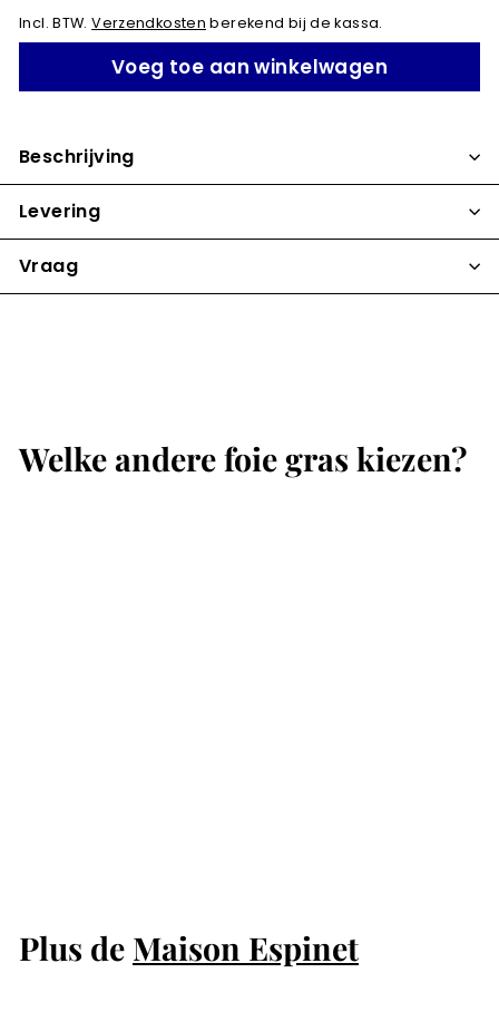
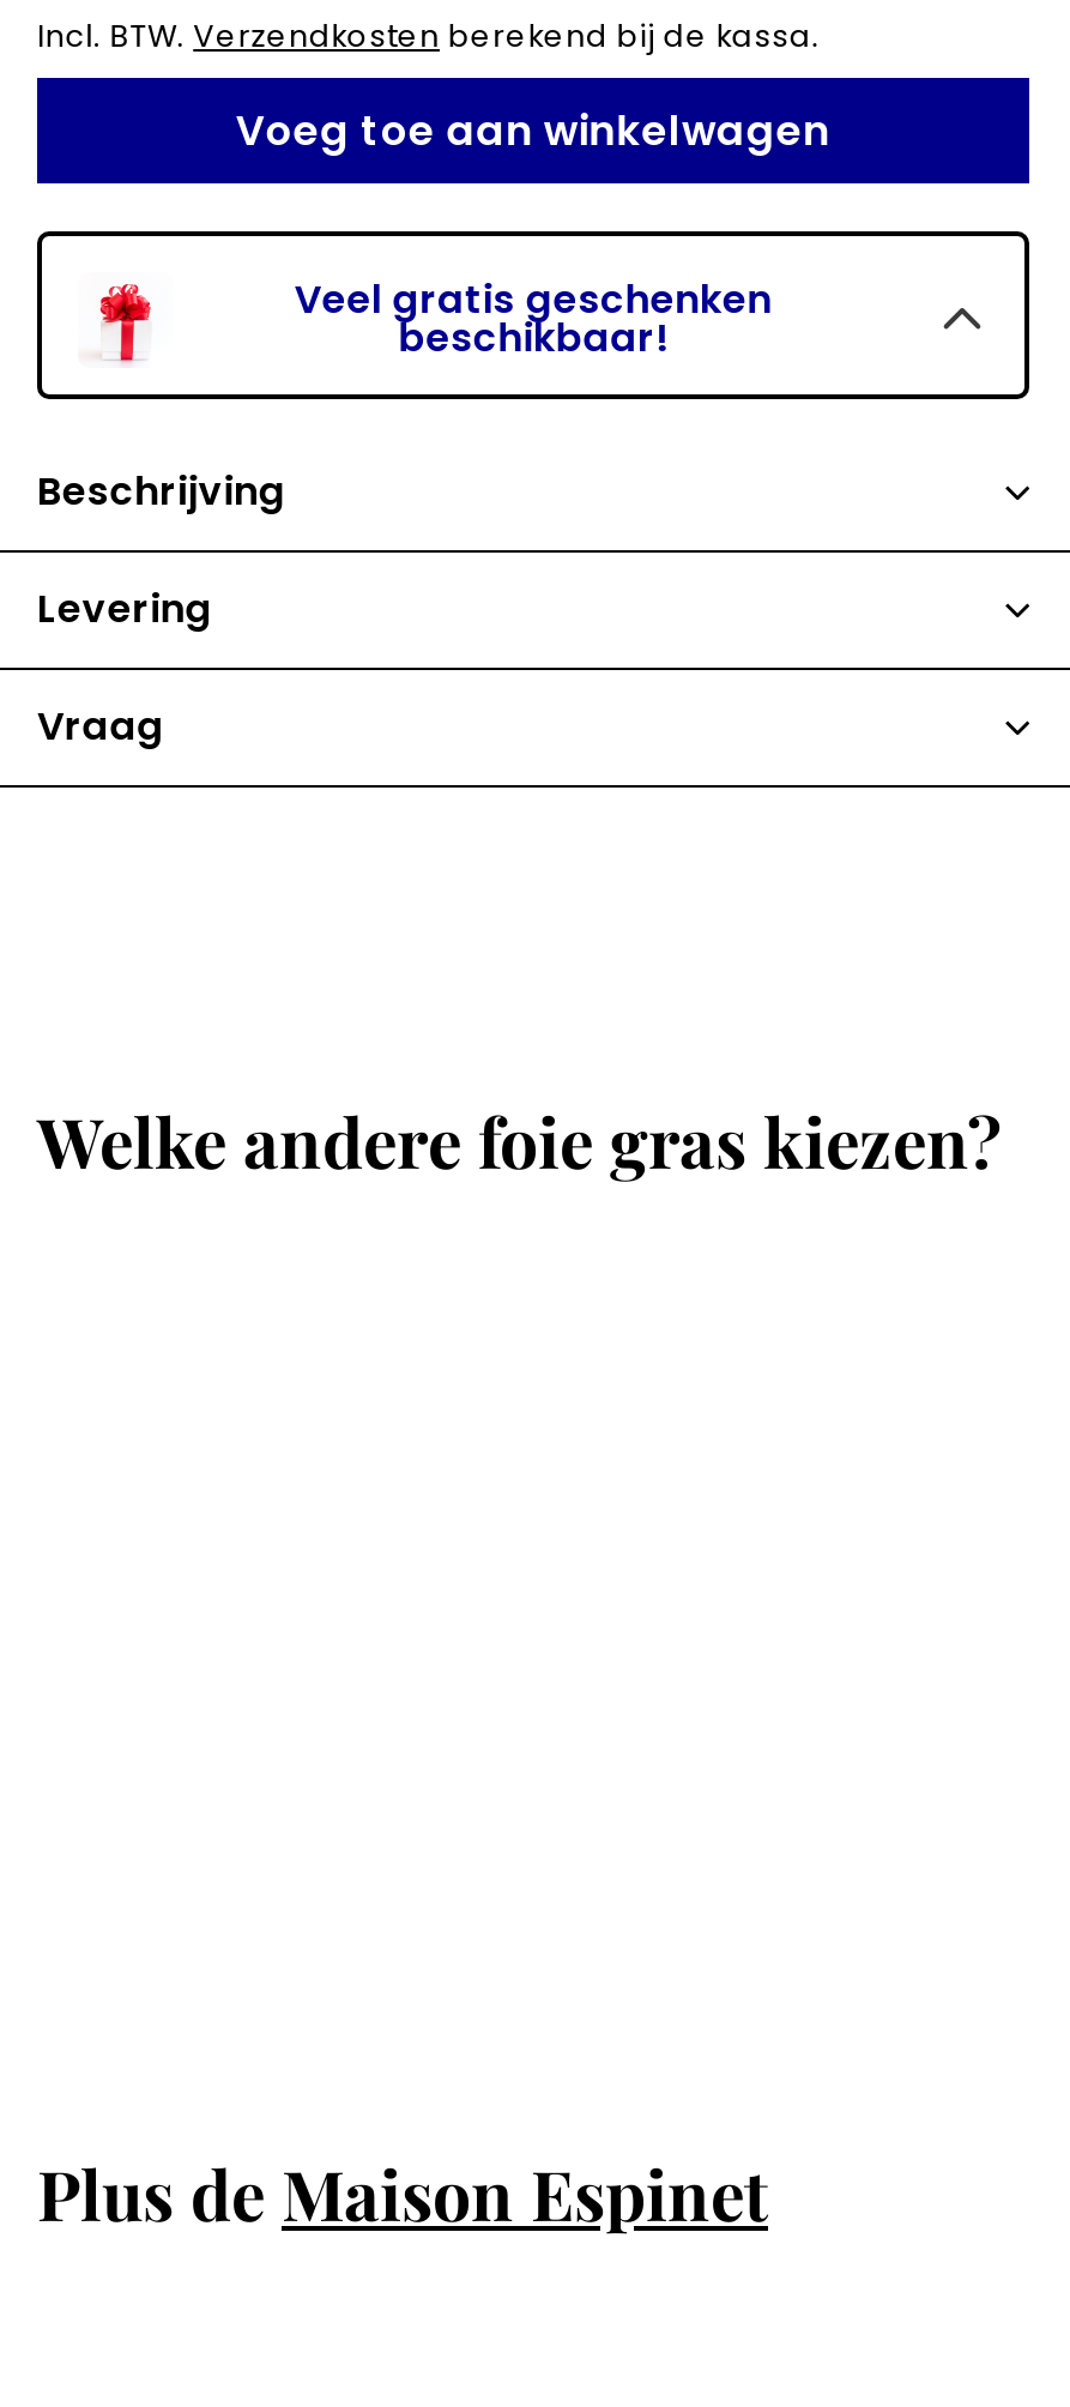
none -> [295,271,772,364] Veel gratis geschenken | beschikbaar!

